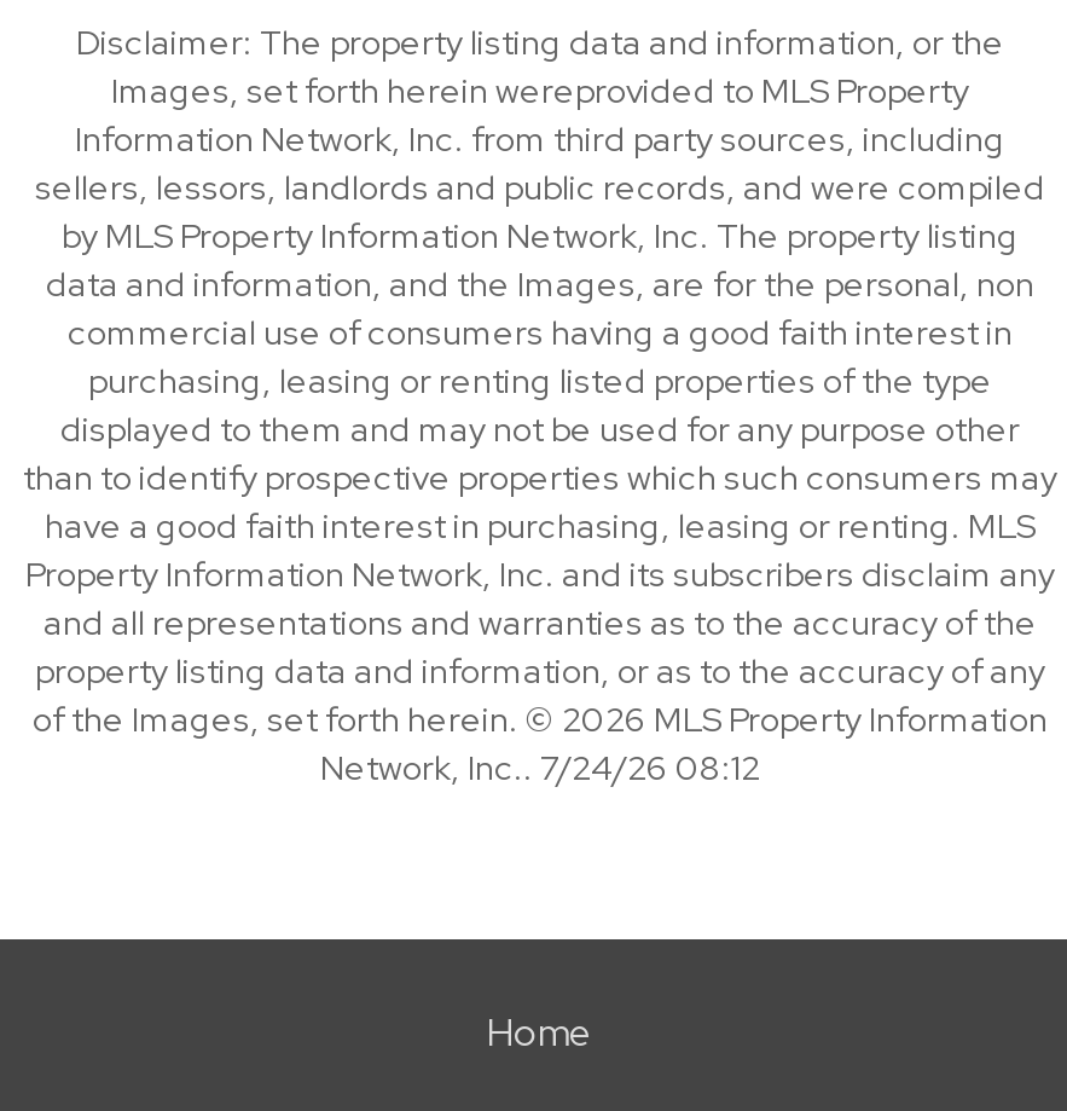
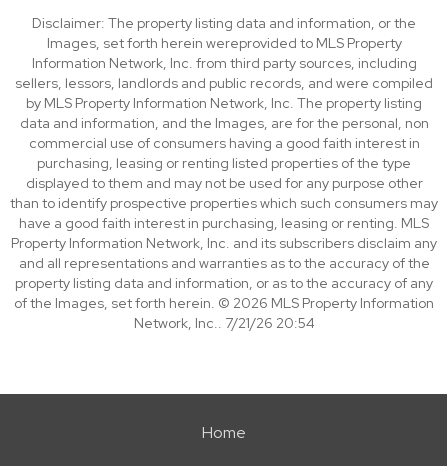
[320,746,760,789] Network, Inc.. 7/24/26 08:12 -> [133,314,314,332] Network, Inc.. 7/21/26 20:54

